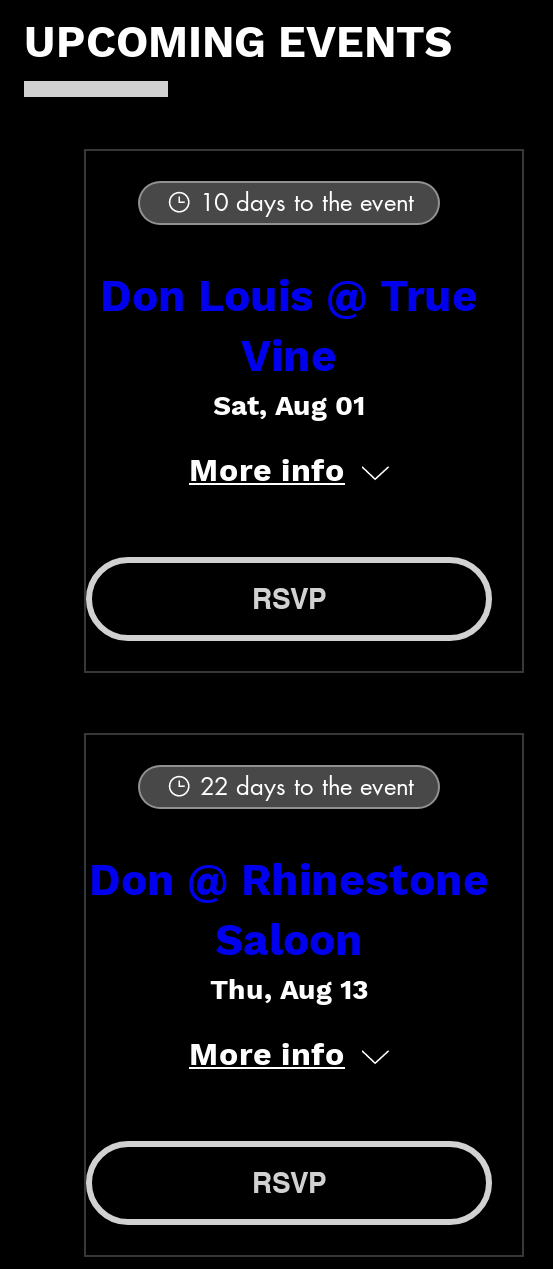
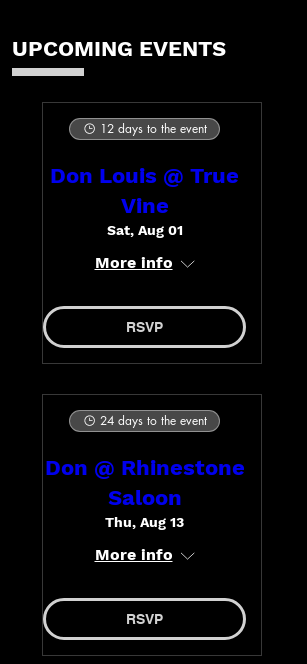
[200,185,414,219] 10 days to the event -> [100,120,207,137] 12 days to the event
[200,769,414,803] 22 days to the event -> [100,412,207,429] 24 days to the event

